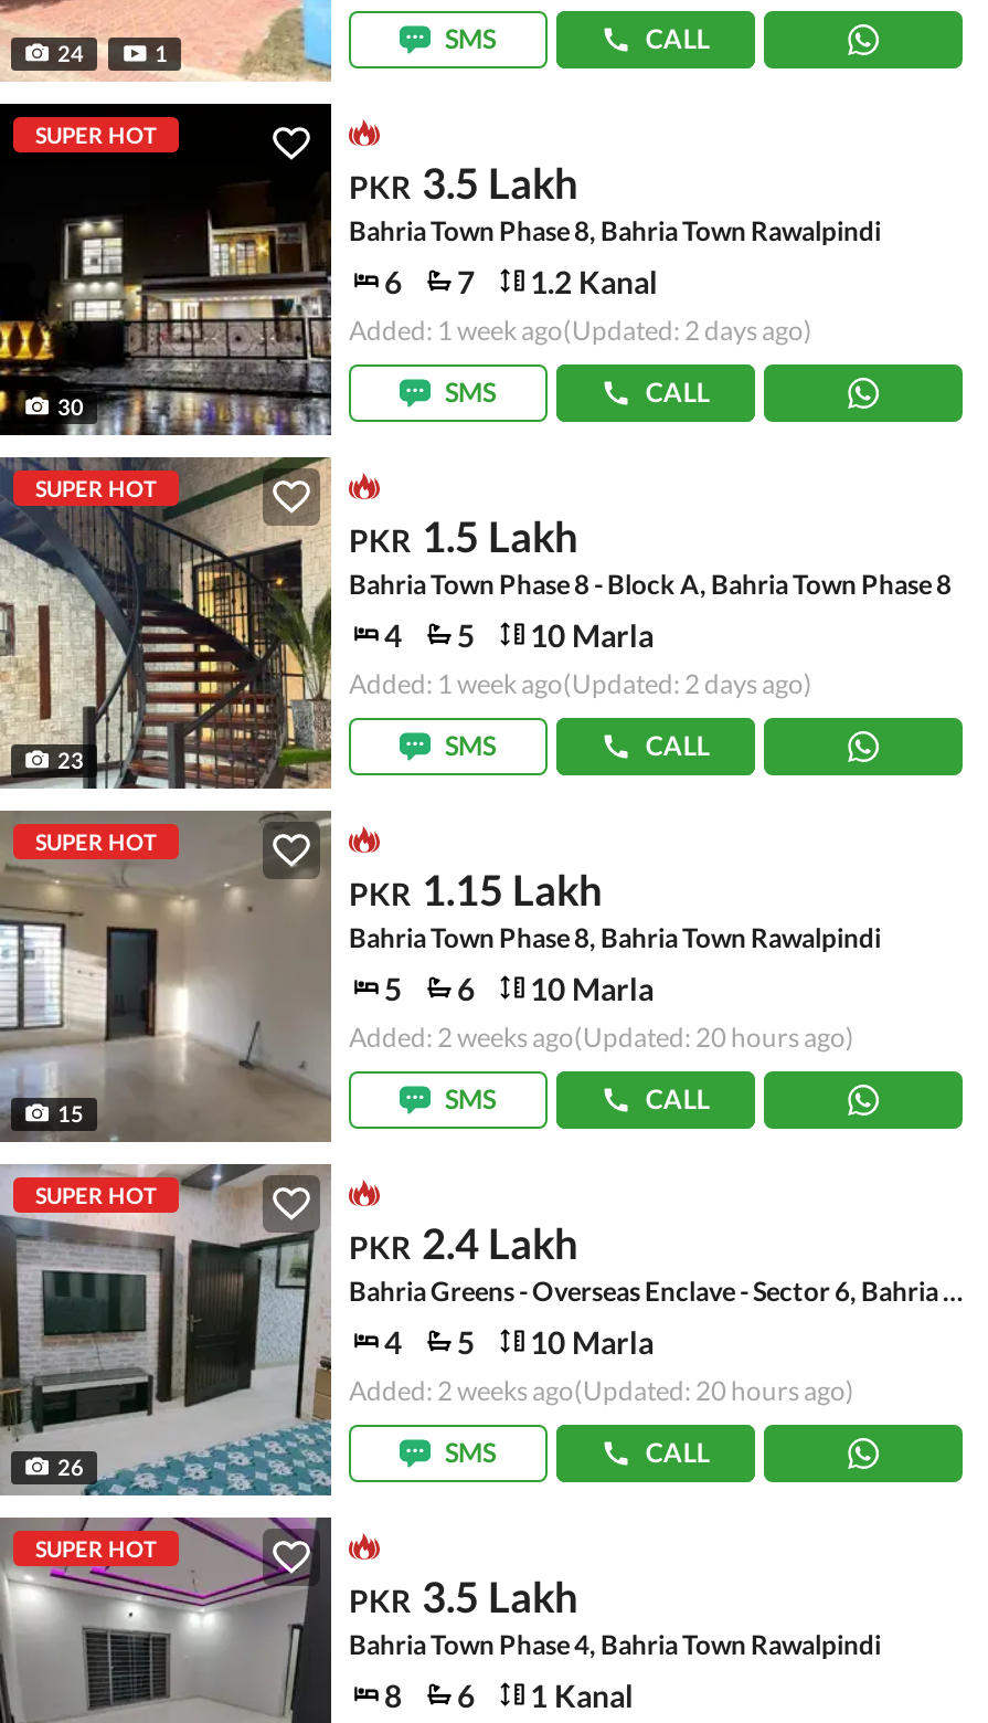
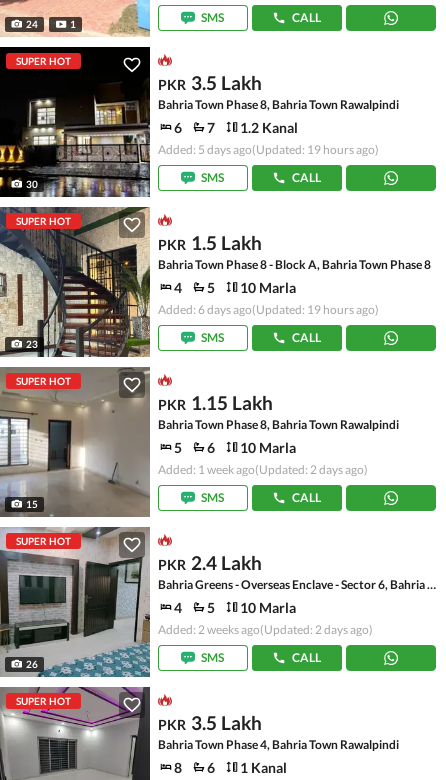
[349,314,812,347] Added: 1 week ago(Updated: 2 days ago) -> [158,142,379,157] Added: 5 days ago(Updated: 19 hours ago)
[349,667,812,700] Added: 1 week ago(Updated: 2 days ago) -> [158,302,379,317] Added: 6 days ago(Updated: 19 hours ago)
[349,1021,854,1054] Added: 2 weeks ago(Updated: 20 hours ago) -> [158,462,368,477] Added: 1 week ago(Updated: 2 days ago)
[349,1374,854,1407] Added: 2 weeks ago(Updated: 20 hours ago) -> [158,622,373,637] Added: 2 weeks ago(Updated: 2 days ago)

